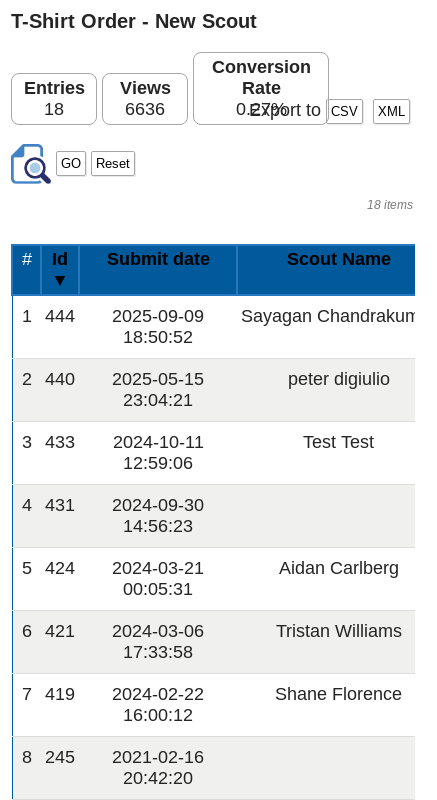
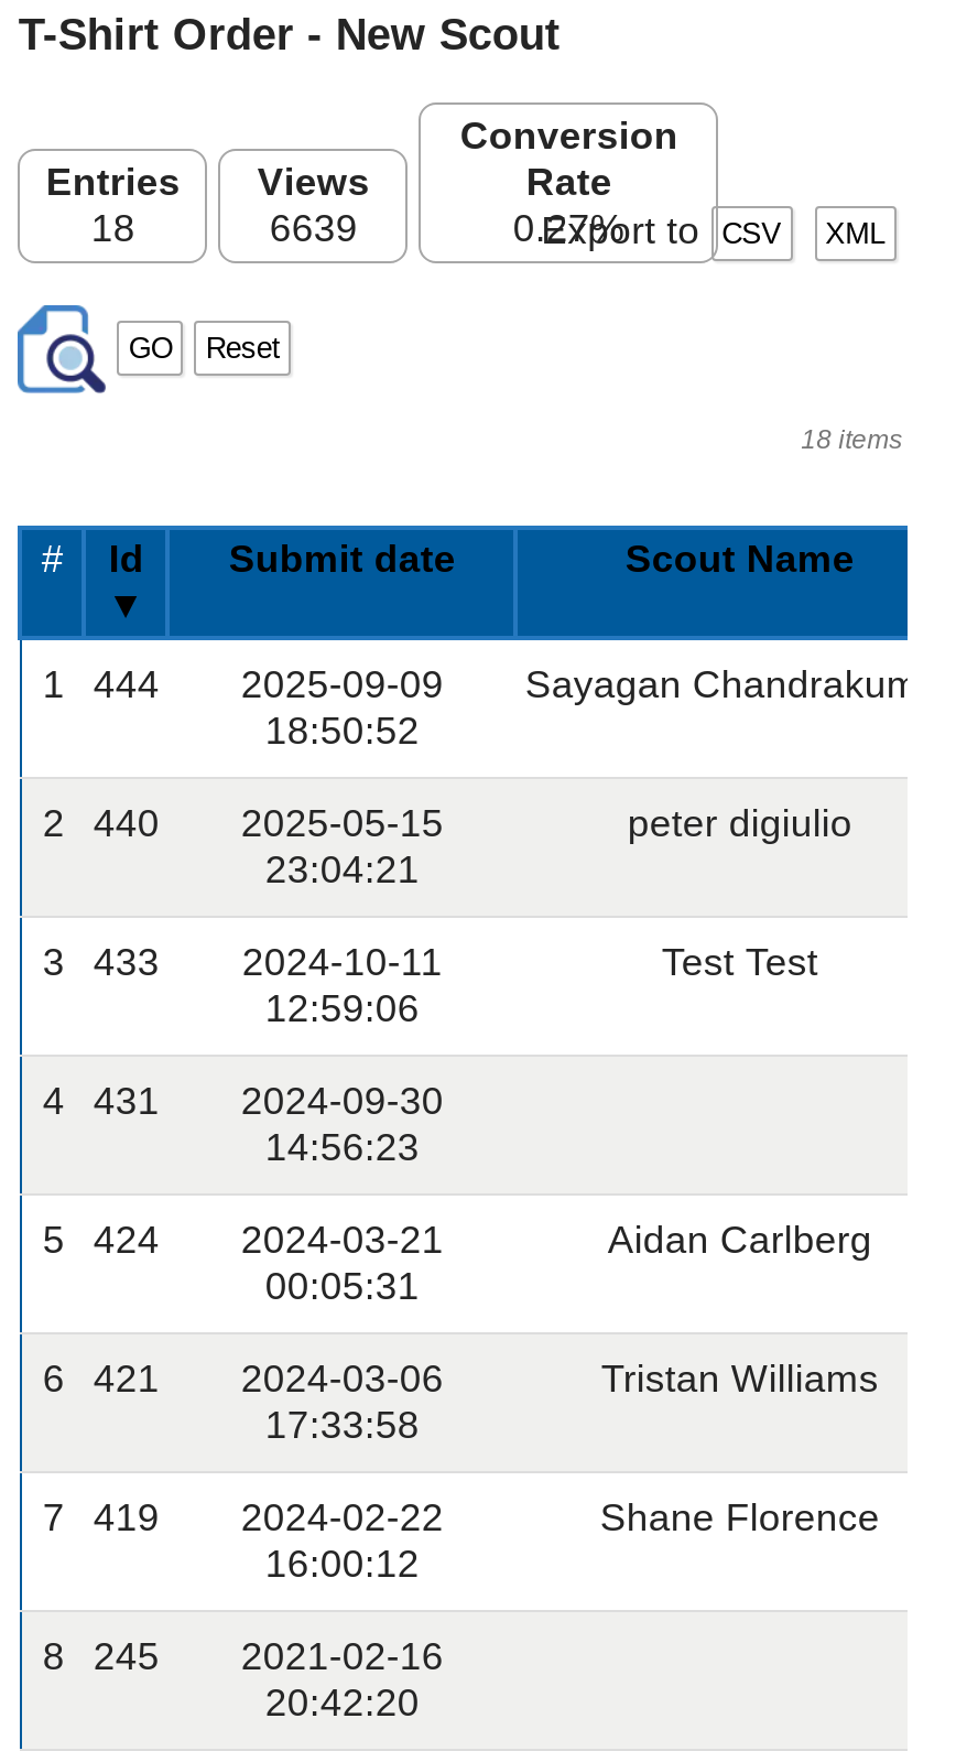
[125,99,165,119] 6636 -> [270,206,358,250] 6639

